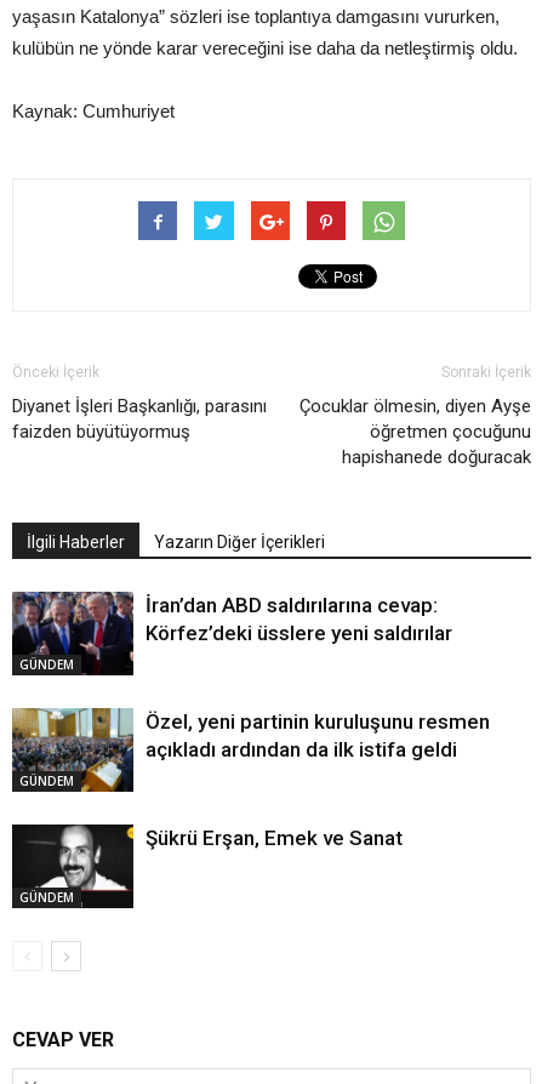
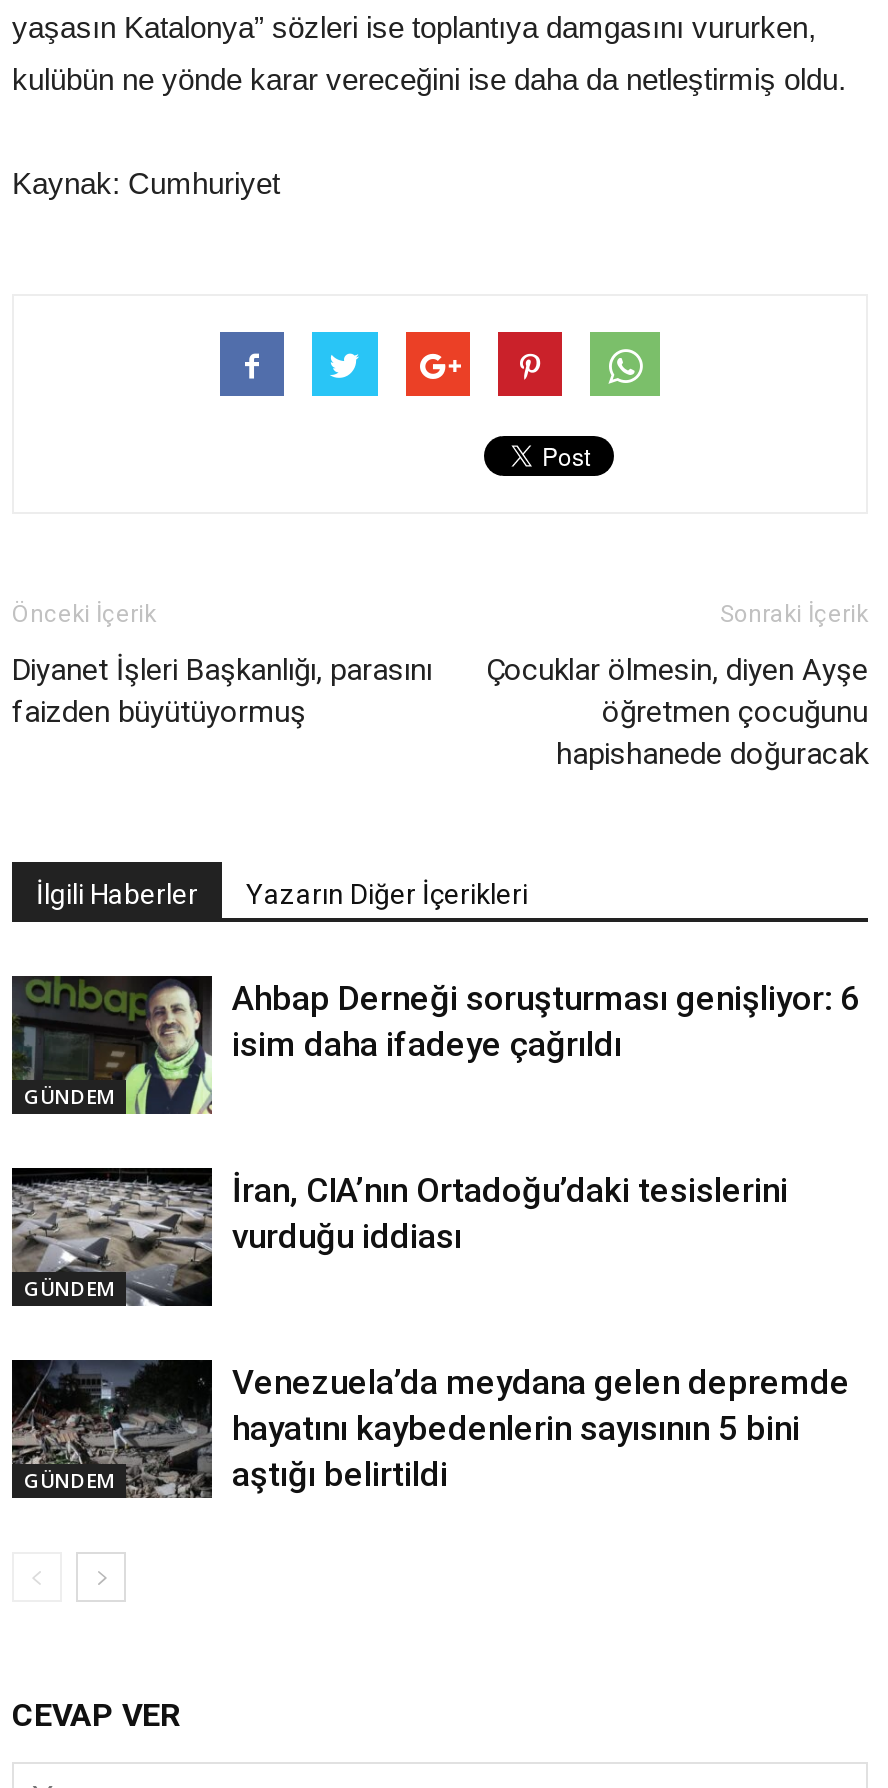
[11,591,452,677] [image] | İran’dan ABD saldırılarına cevap: | Körfez’deki üsslere yeni saldırılar -> [10,974,860,1116] [image] | Ahbap Derneği soruşturması genişliyor: 6 | isim daha ifadeye çağrıldı
[11,707,490,793] [image] | Özel, yeni partinin kuruluşunu resmen | açıkladı ardından da ilk istifa geldi -> [10,1166,788,1308] [image] | İran, CIA’nın Ortadoğu’daki tesislerini | vurduğu iddiası
[12,825,403,909] [image] | Şükrü Erşan, Emek ve Sanat -> [10,1360,850,1500] [image] | Venezuela’da meydana gelen depremde | hayatını kaybedenlerin sayısının 5 bini | aştığı belirtildi

